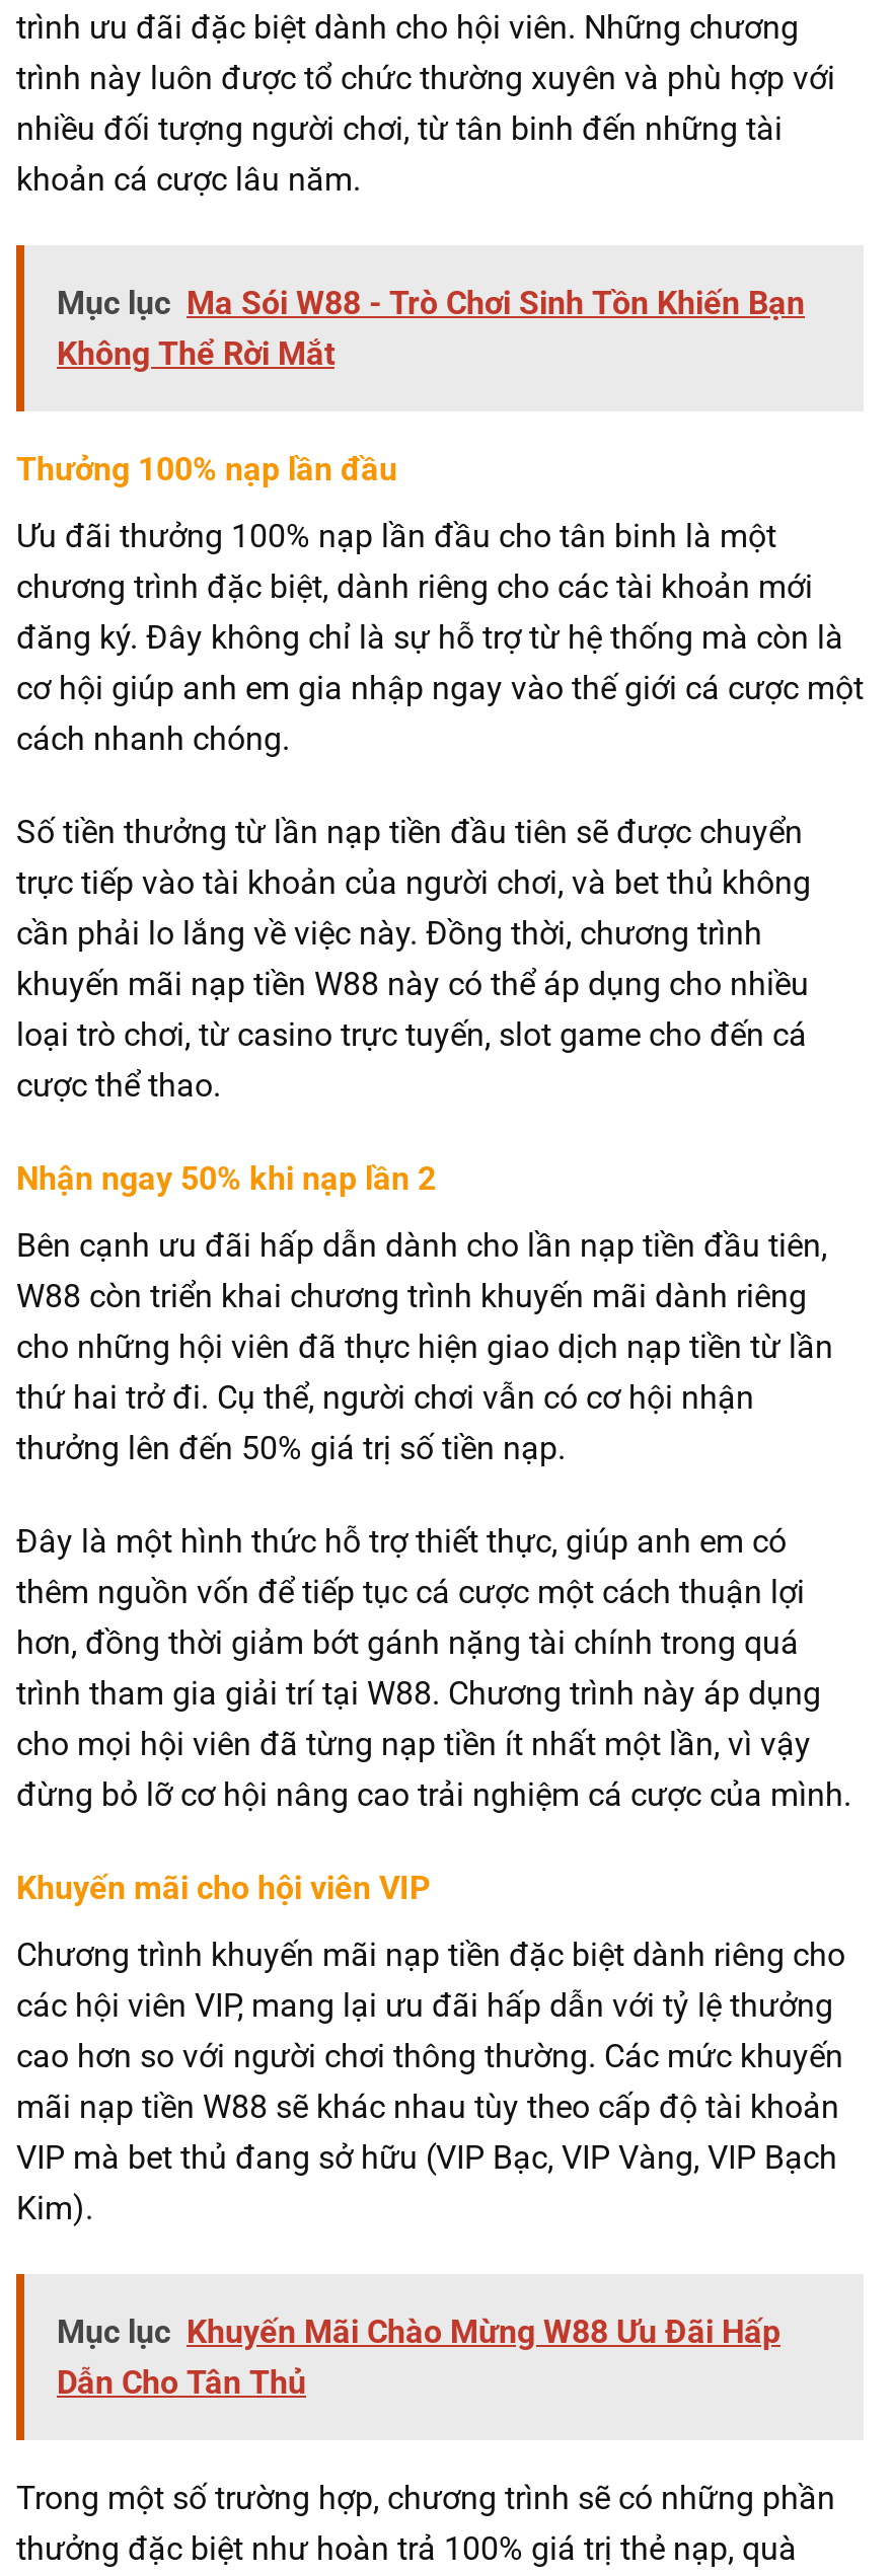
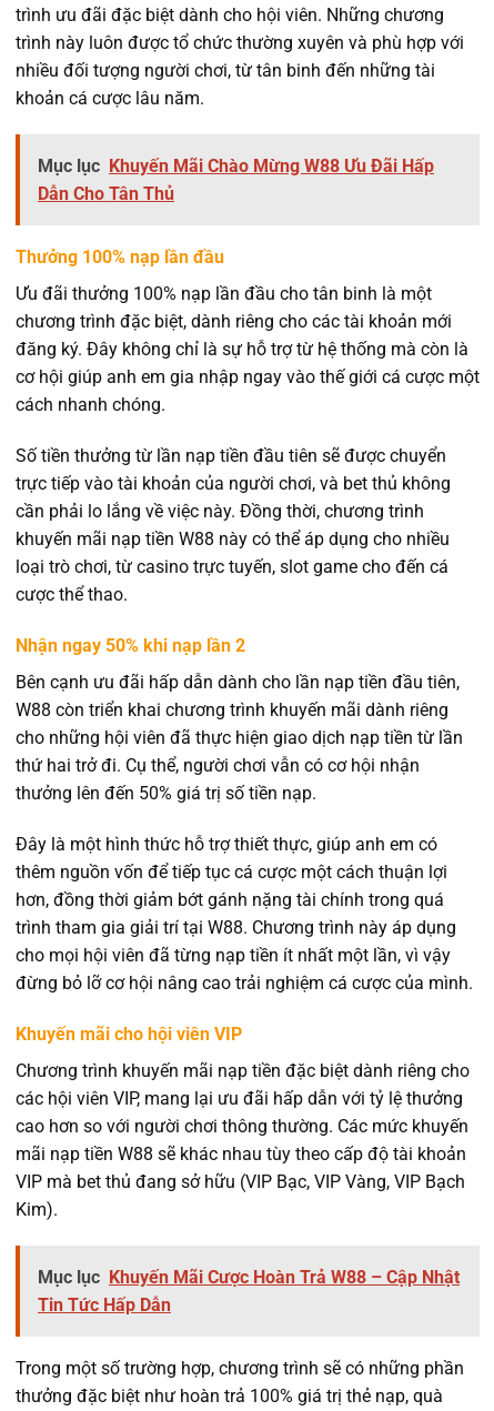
[57,285,805,374] Mục lục Ma Sói W88 - Trò Chơi Sinh Tồn Khiến Bạn | Không Thể Rời Mắt -> none
none -> [38,1267,460,1316] Mục lục Khuyến Mãi Cược Hoàn Trả W88 – Cập Nhật | Tin Tức Hấp Dẫn
moved [57,2313,780,2402] -> [38,156,434,205]: Mục lục Khuyến Mãi Chào Mừng W88 Ưu Đãi Hấp | Dẫn Cho Tân Thủ

